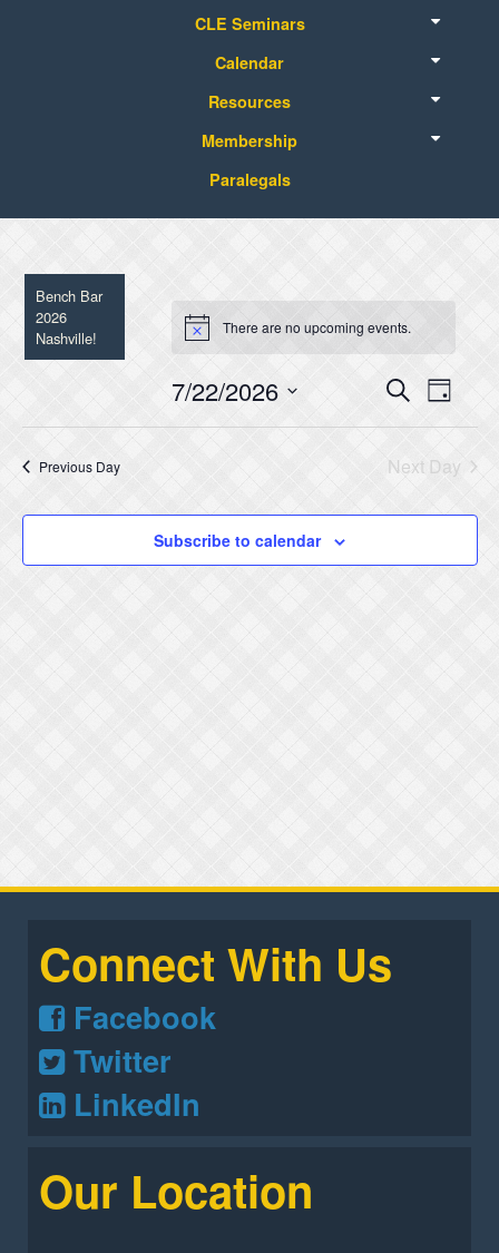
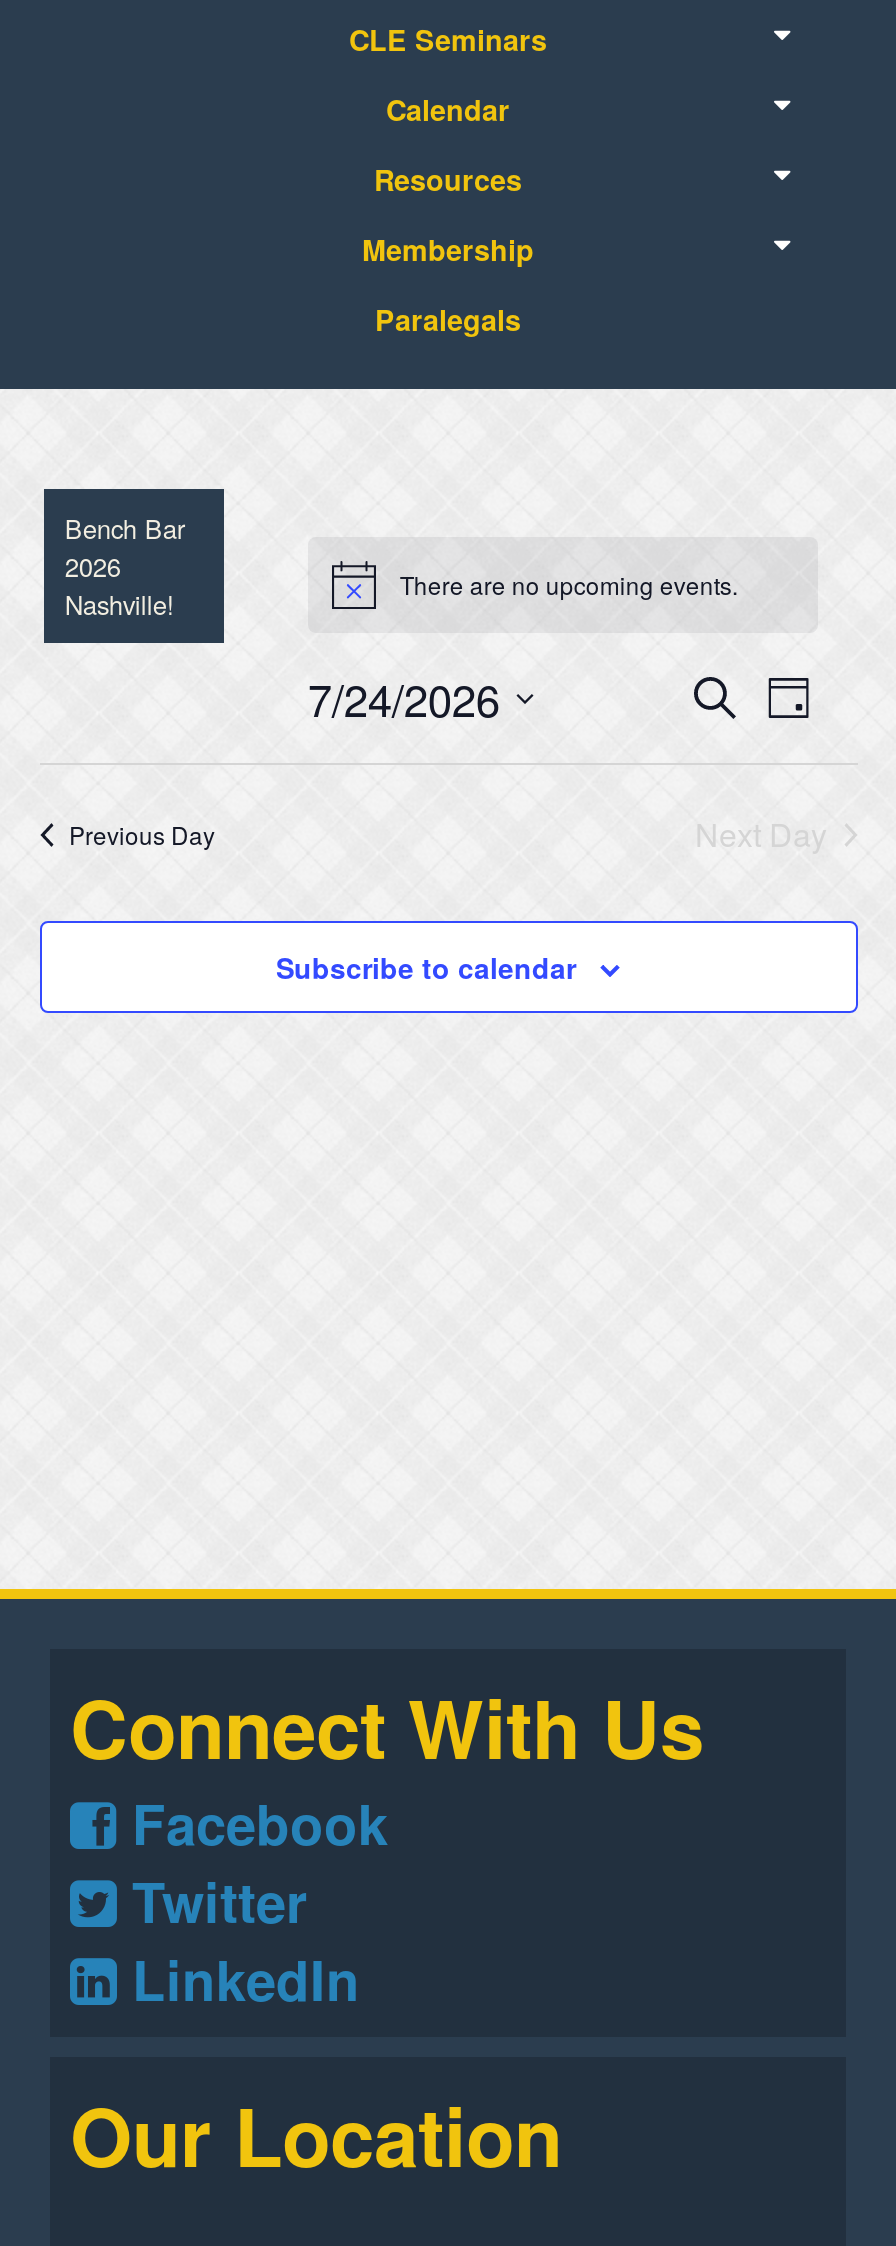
[171,373,278,408] 7/22/2026 -> [308,667,500,729] 7/24/2026

